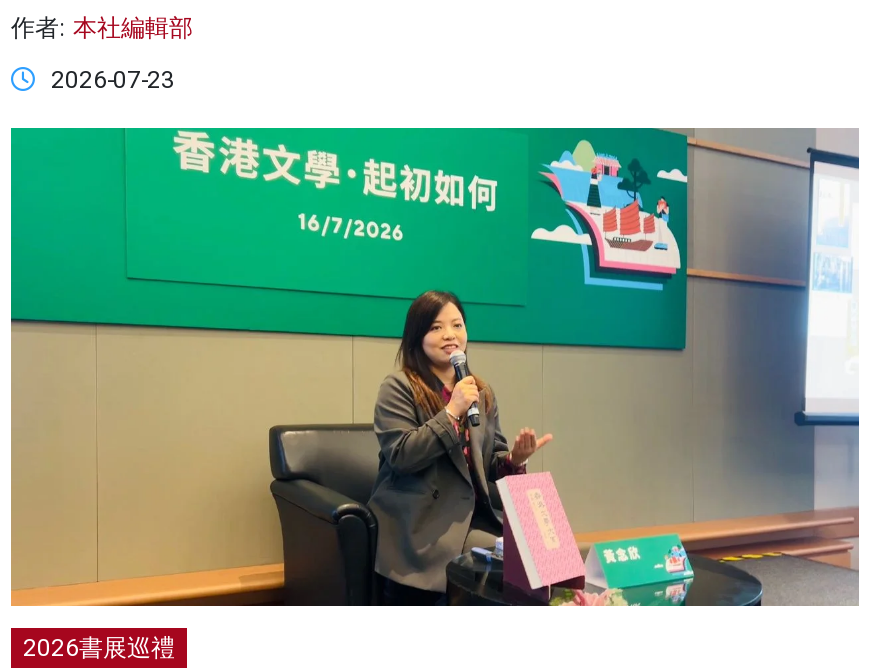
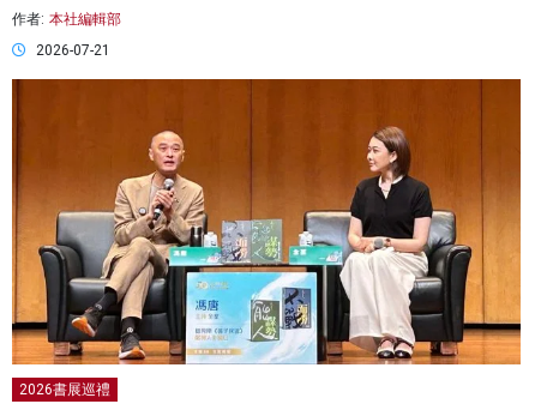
[51,66,175,94] 2026-07-23 -> [36,41,110,58] 2026-07-21
[9,125,861,609] [image] -> [11,78,522,366] [image]

